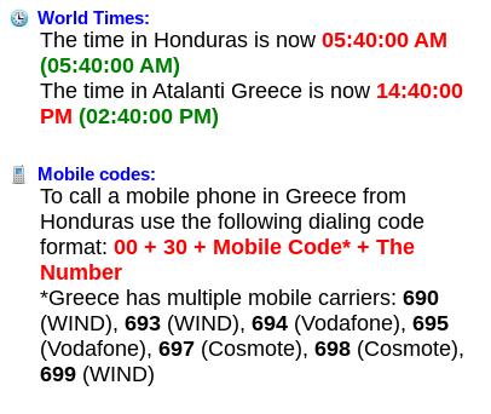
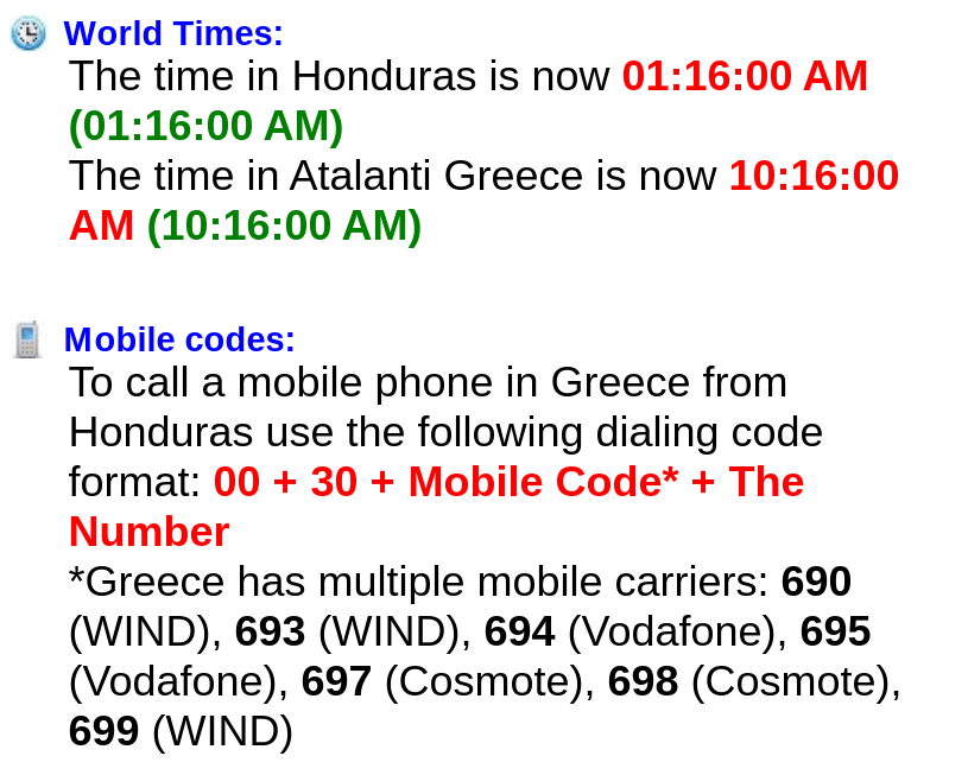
[40,28,463,128] The time in Honduras is now 05:40:00 AM | (05:40:00 AM) | The time in Atalanti Greece is now 14:40:00 | PM (02:40:00 PM) -> [68,52,900,249] The time in Honduras is now 01:16:00 AM | (01:16:00 AM) | The time in Atalanti Greece is now 10:16:00 | AM (10:16:00 AM)

